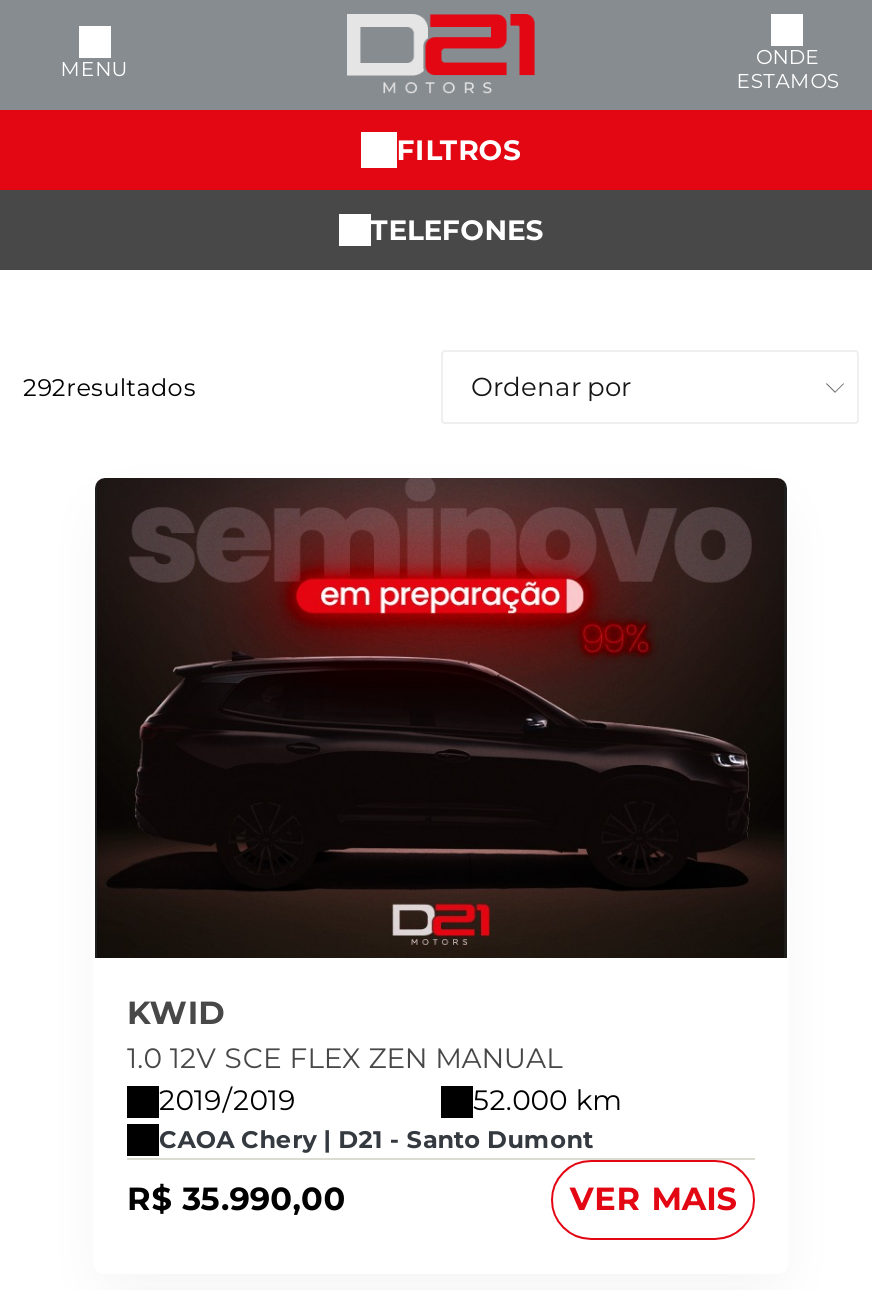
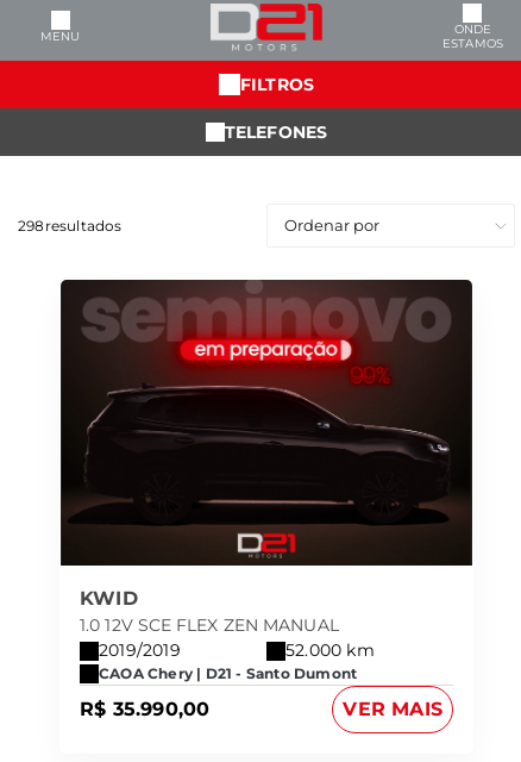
[23,371,196,401] 292resultados -> [18,216,122,234] 298resultados

